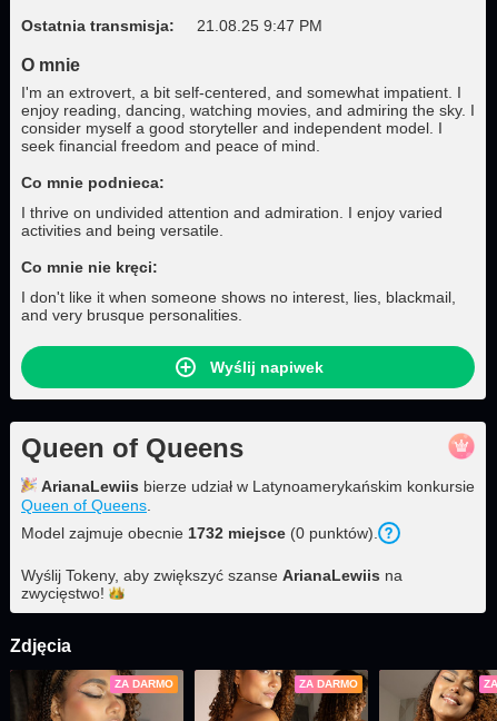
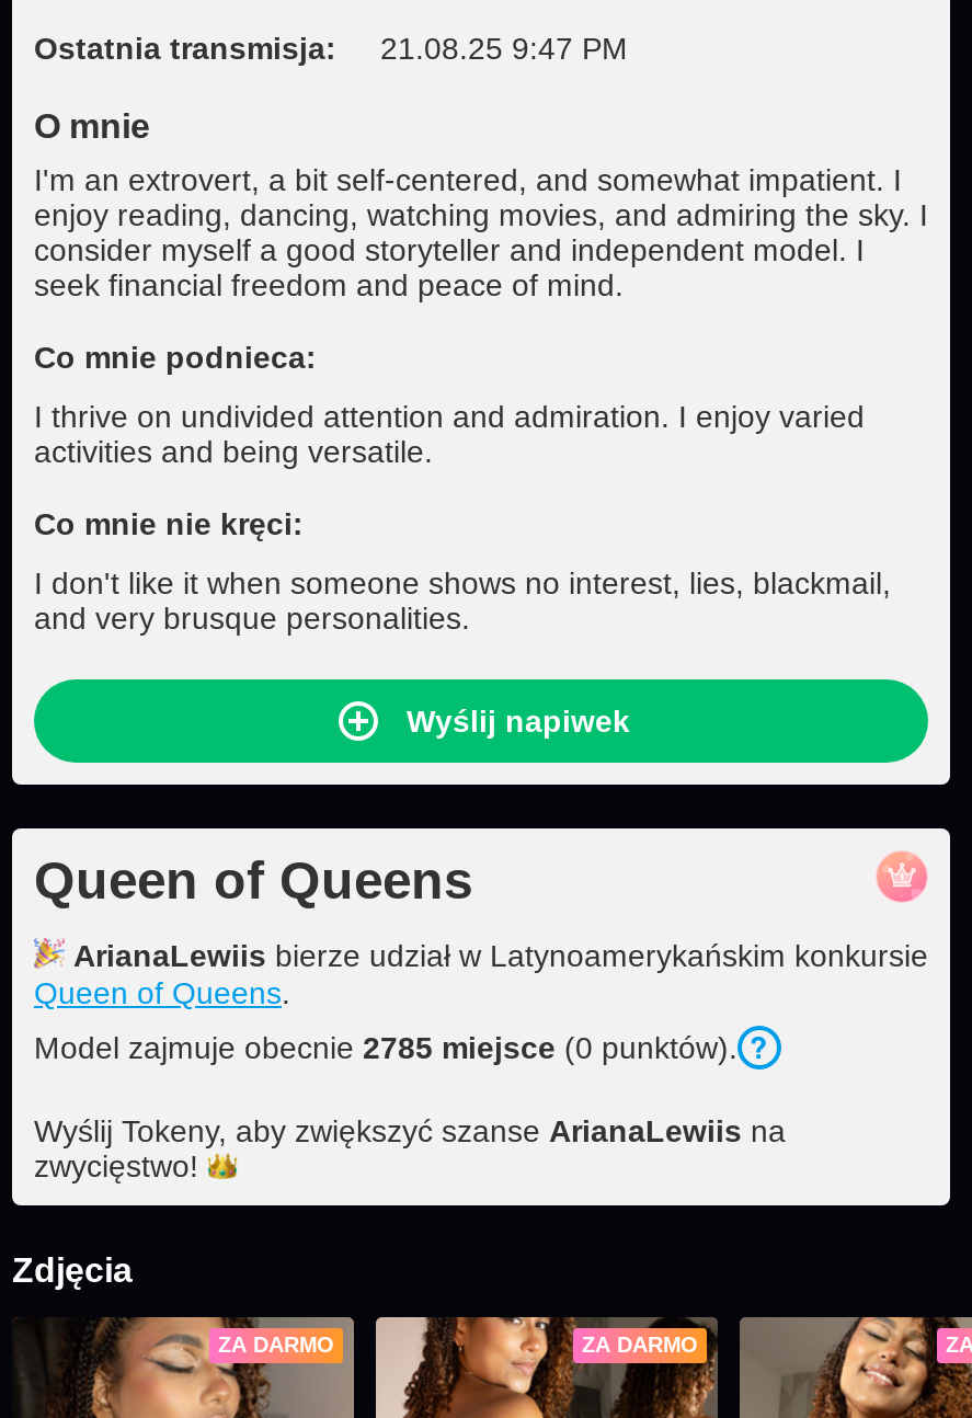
[21,524,378,542] Model zajmuje obecnie 1732 miejsce (0 punktów). -> [34,1030,737,1065] Model zajmuje obecnie 2785 miejsce (0 punktów).

